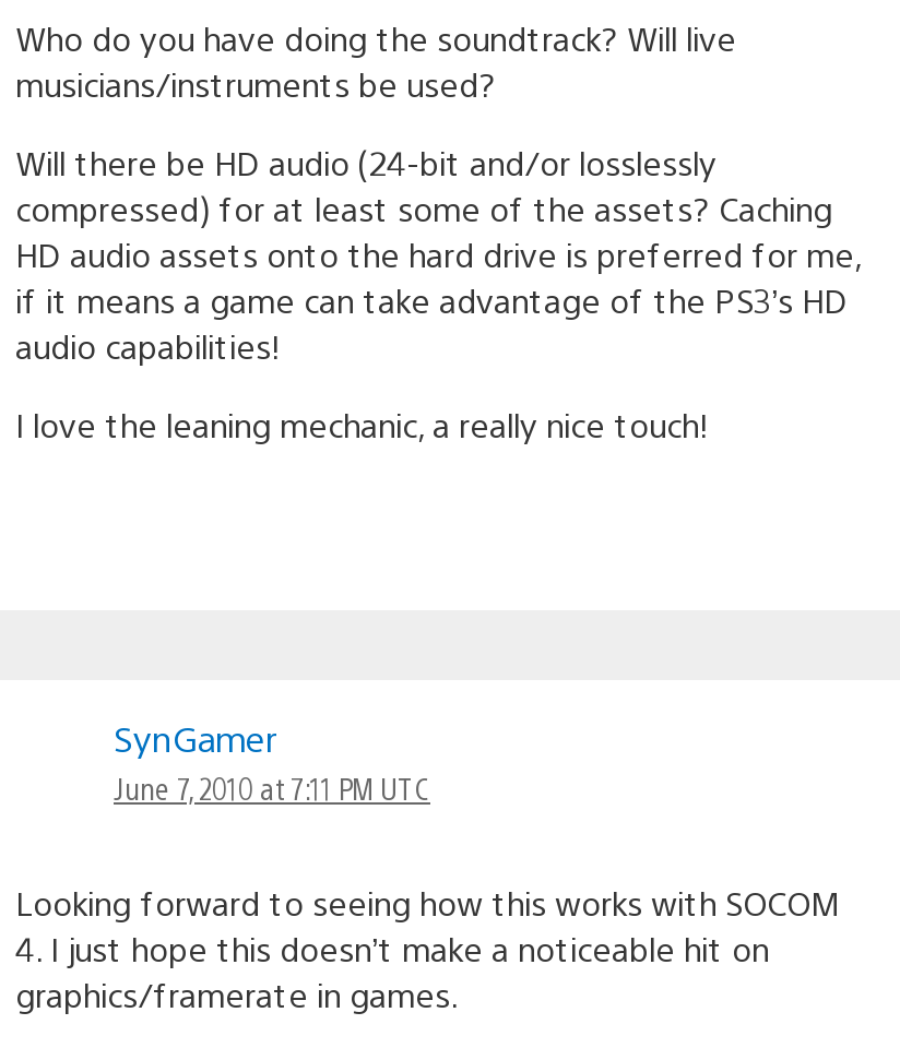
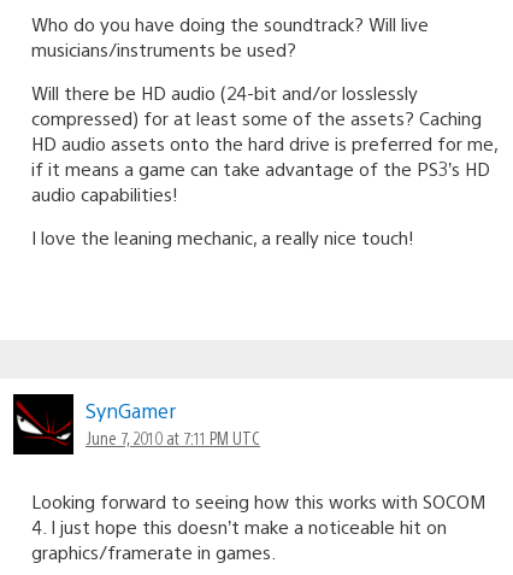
none -> [12,393,75,456] [image]

